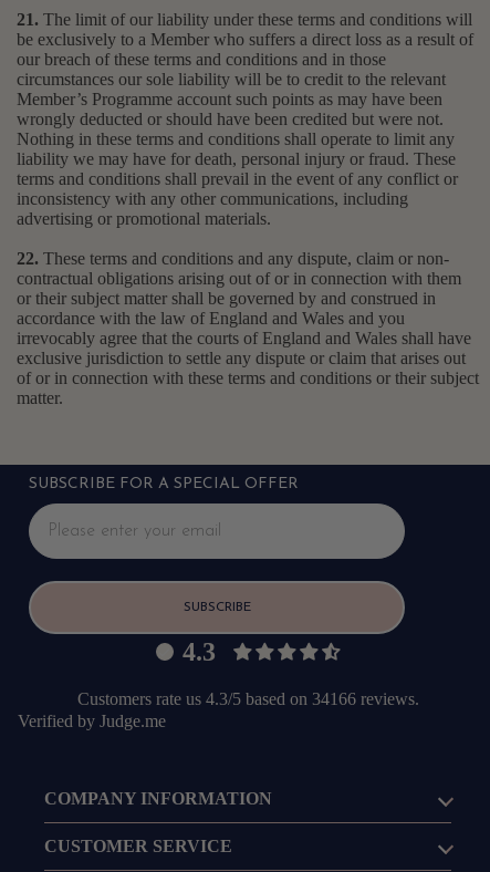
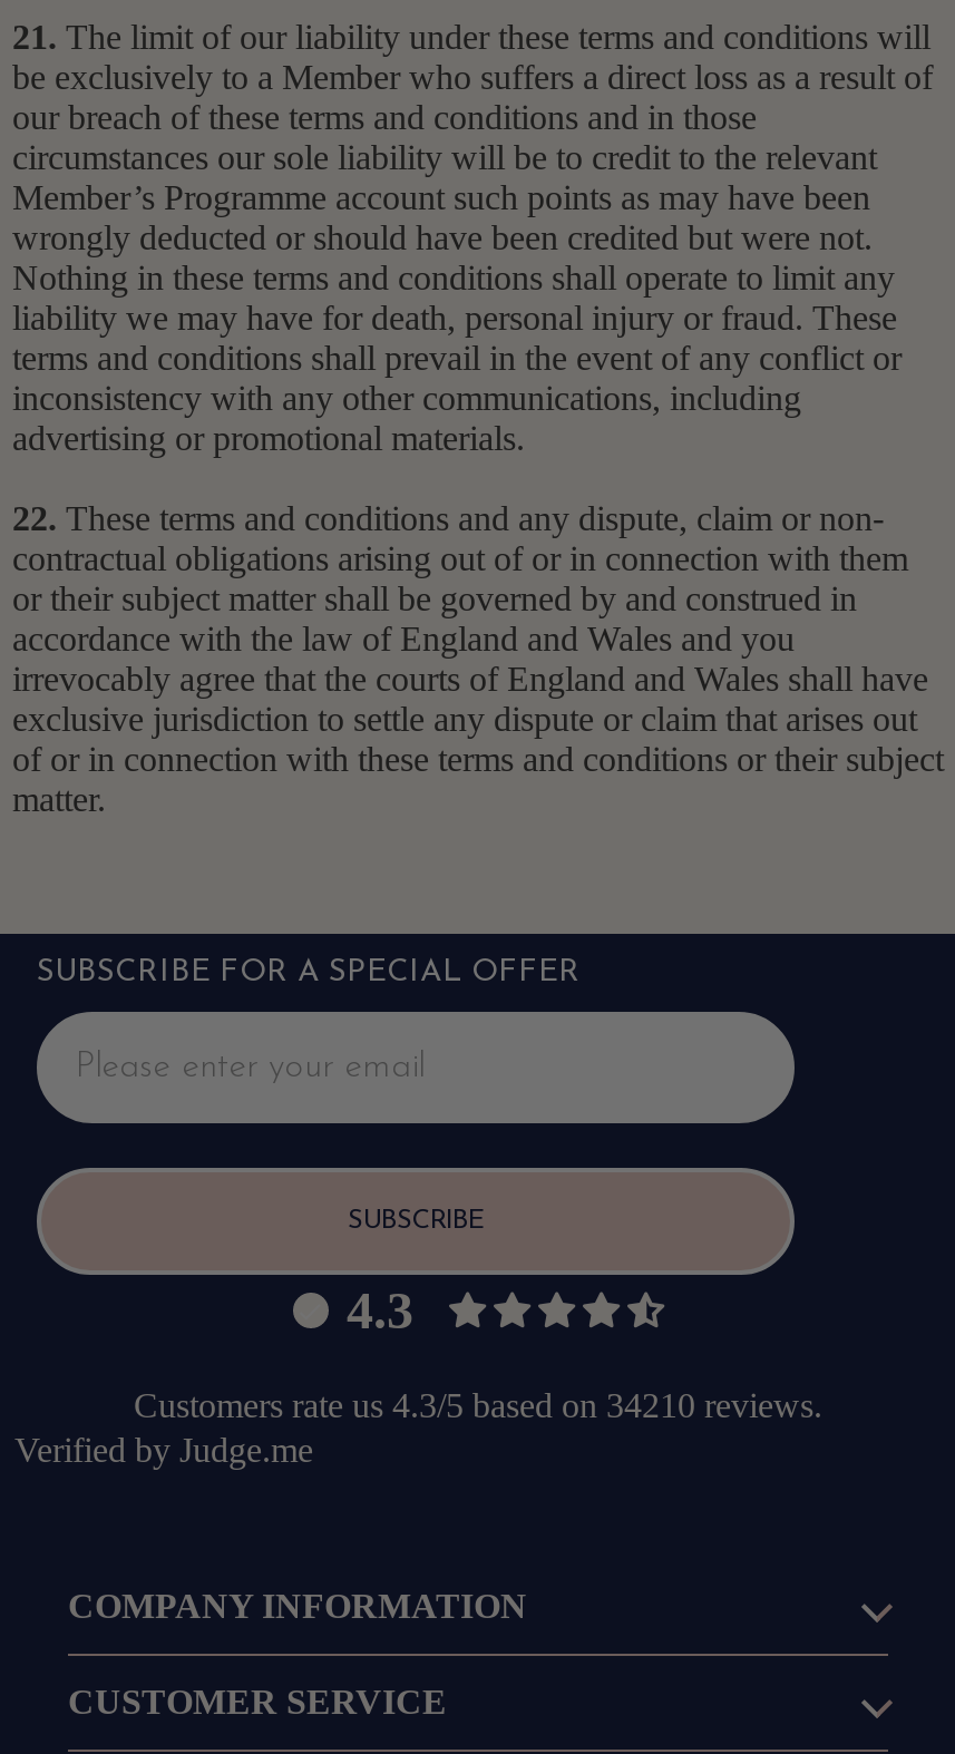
[77,689,419,708] Customers rate us 4.3/5 based on 34166 reviews. -> [134,1386,822,1424] Customers rate us 4.3/5 based on 34210 reviews.

